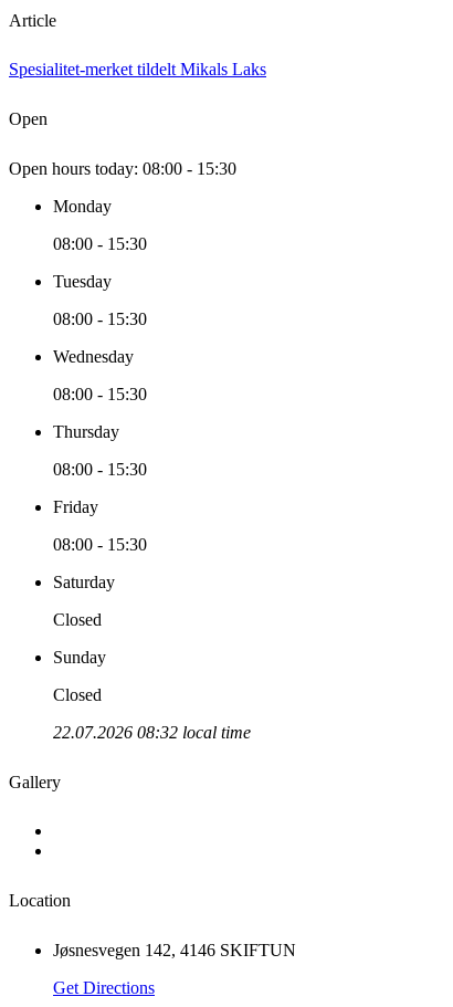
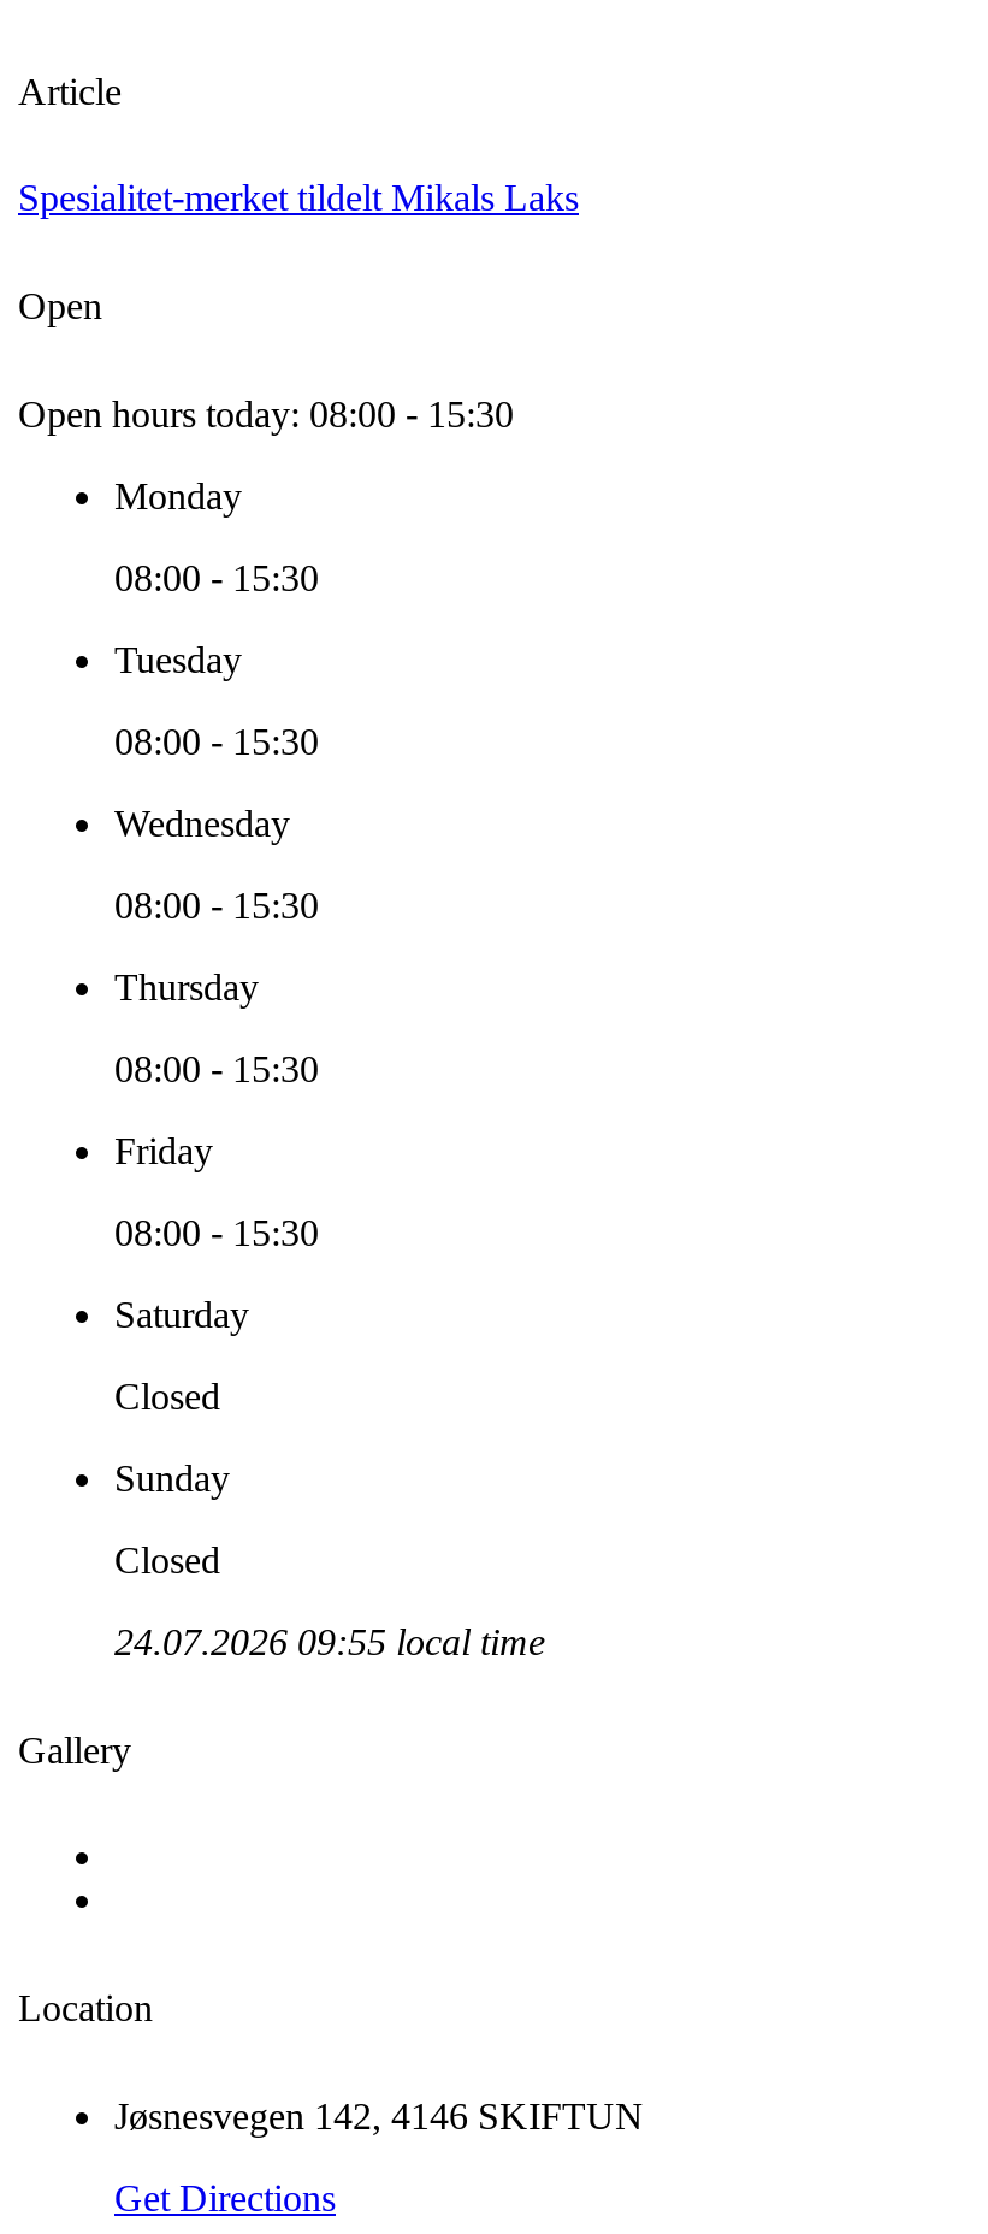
[53,723,251,742] 22.07.2026 08:32 local time -> [114,1621,545,1662] 24.07.2026 09:55 local time

